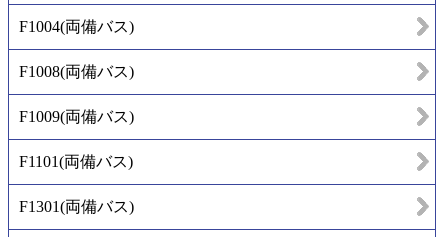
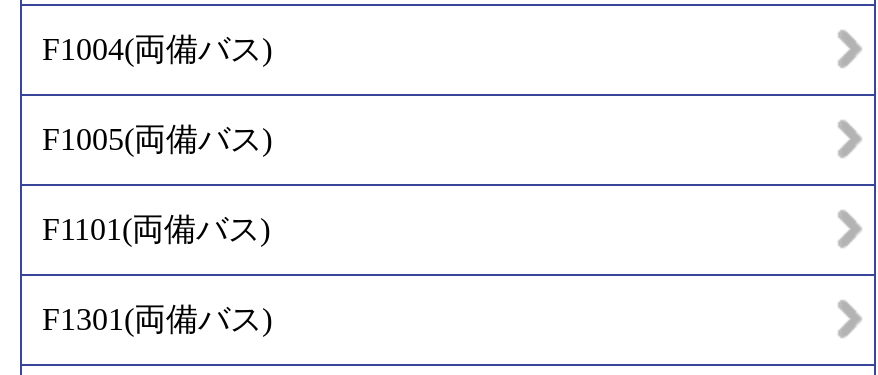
[19,63,134,125] F1008(両備バス) | F1009(両備バス) -> [42,123,272,157] F1005(両備バス)

